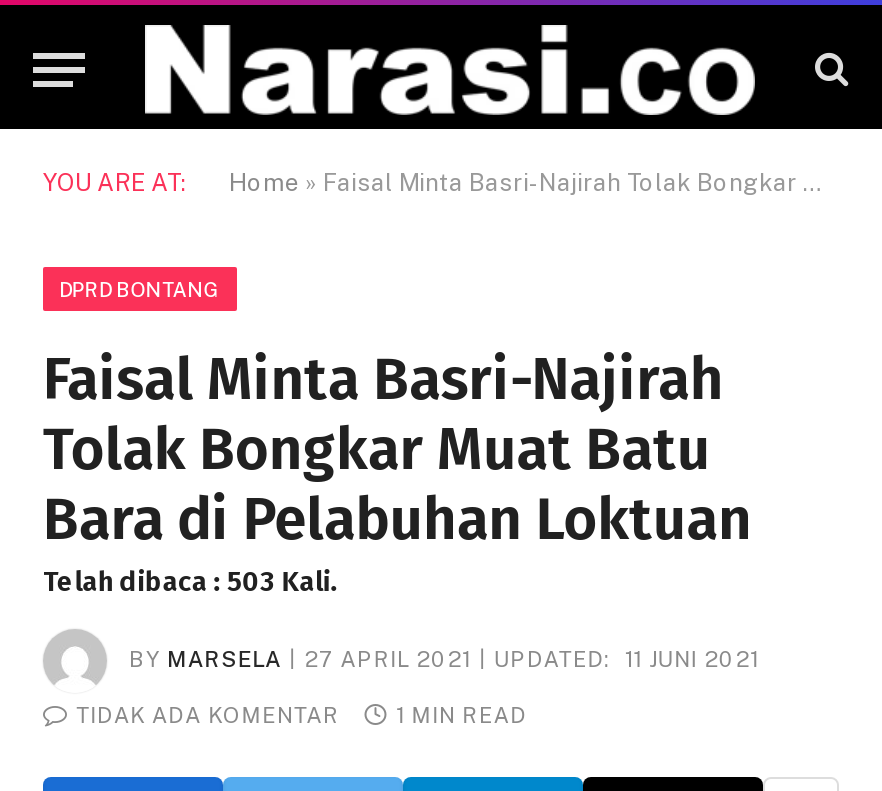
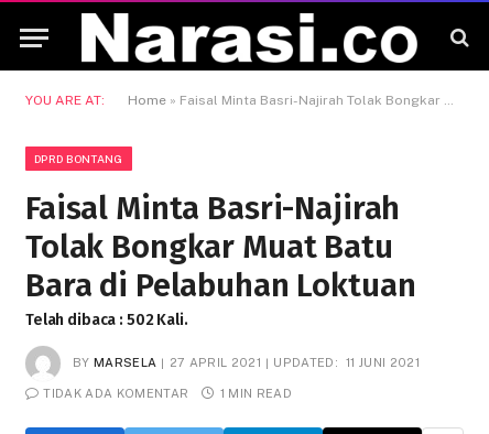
[43,565,338,599] Telah dibaca : 503 Kali. -> [25,311,188,329] Telah dibaca : 502 Kali.

